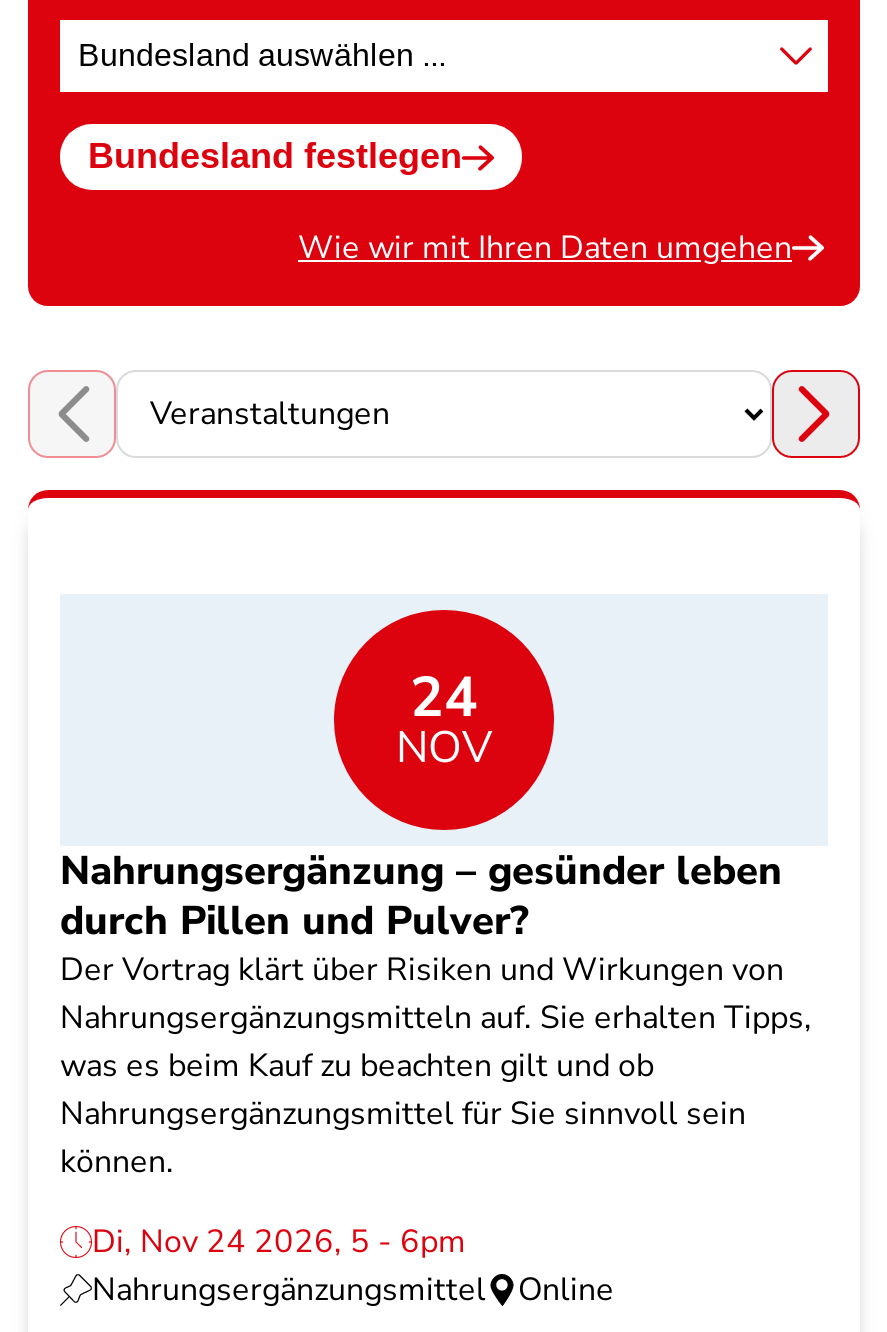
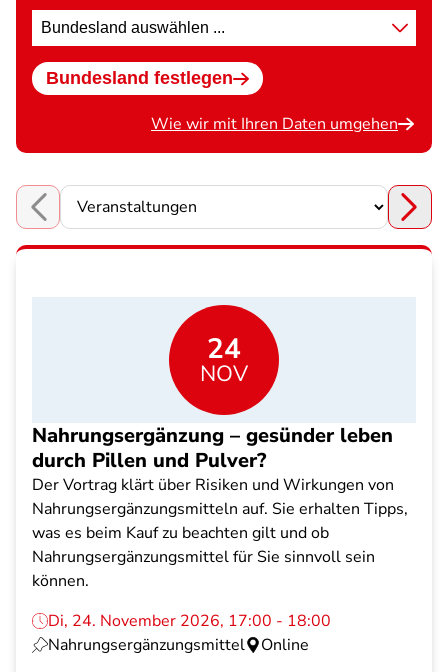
[92,1220,466,1264] Di, Nov 24 2026, 5 - 6pm -> [48,610,331,632] Di, 24. November 2026, 17:00 - 18:00

